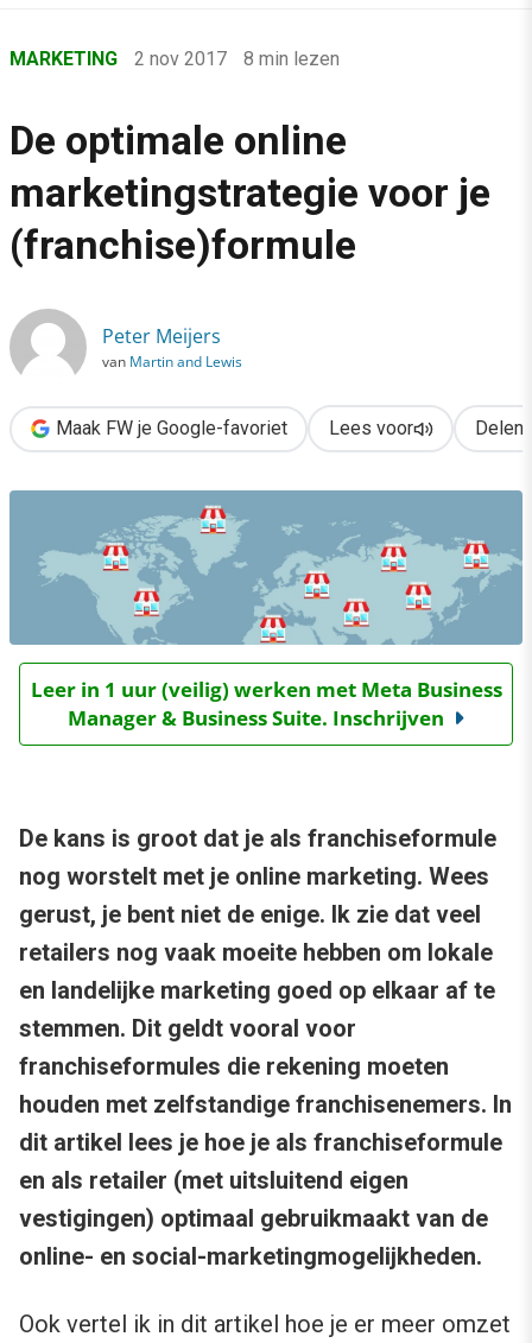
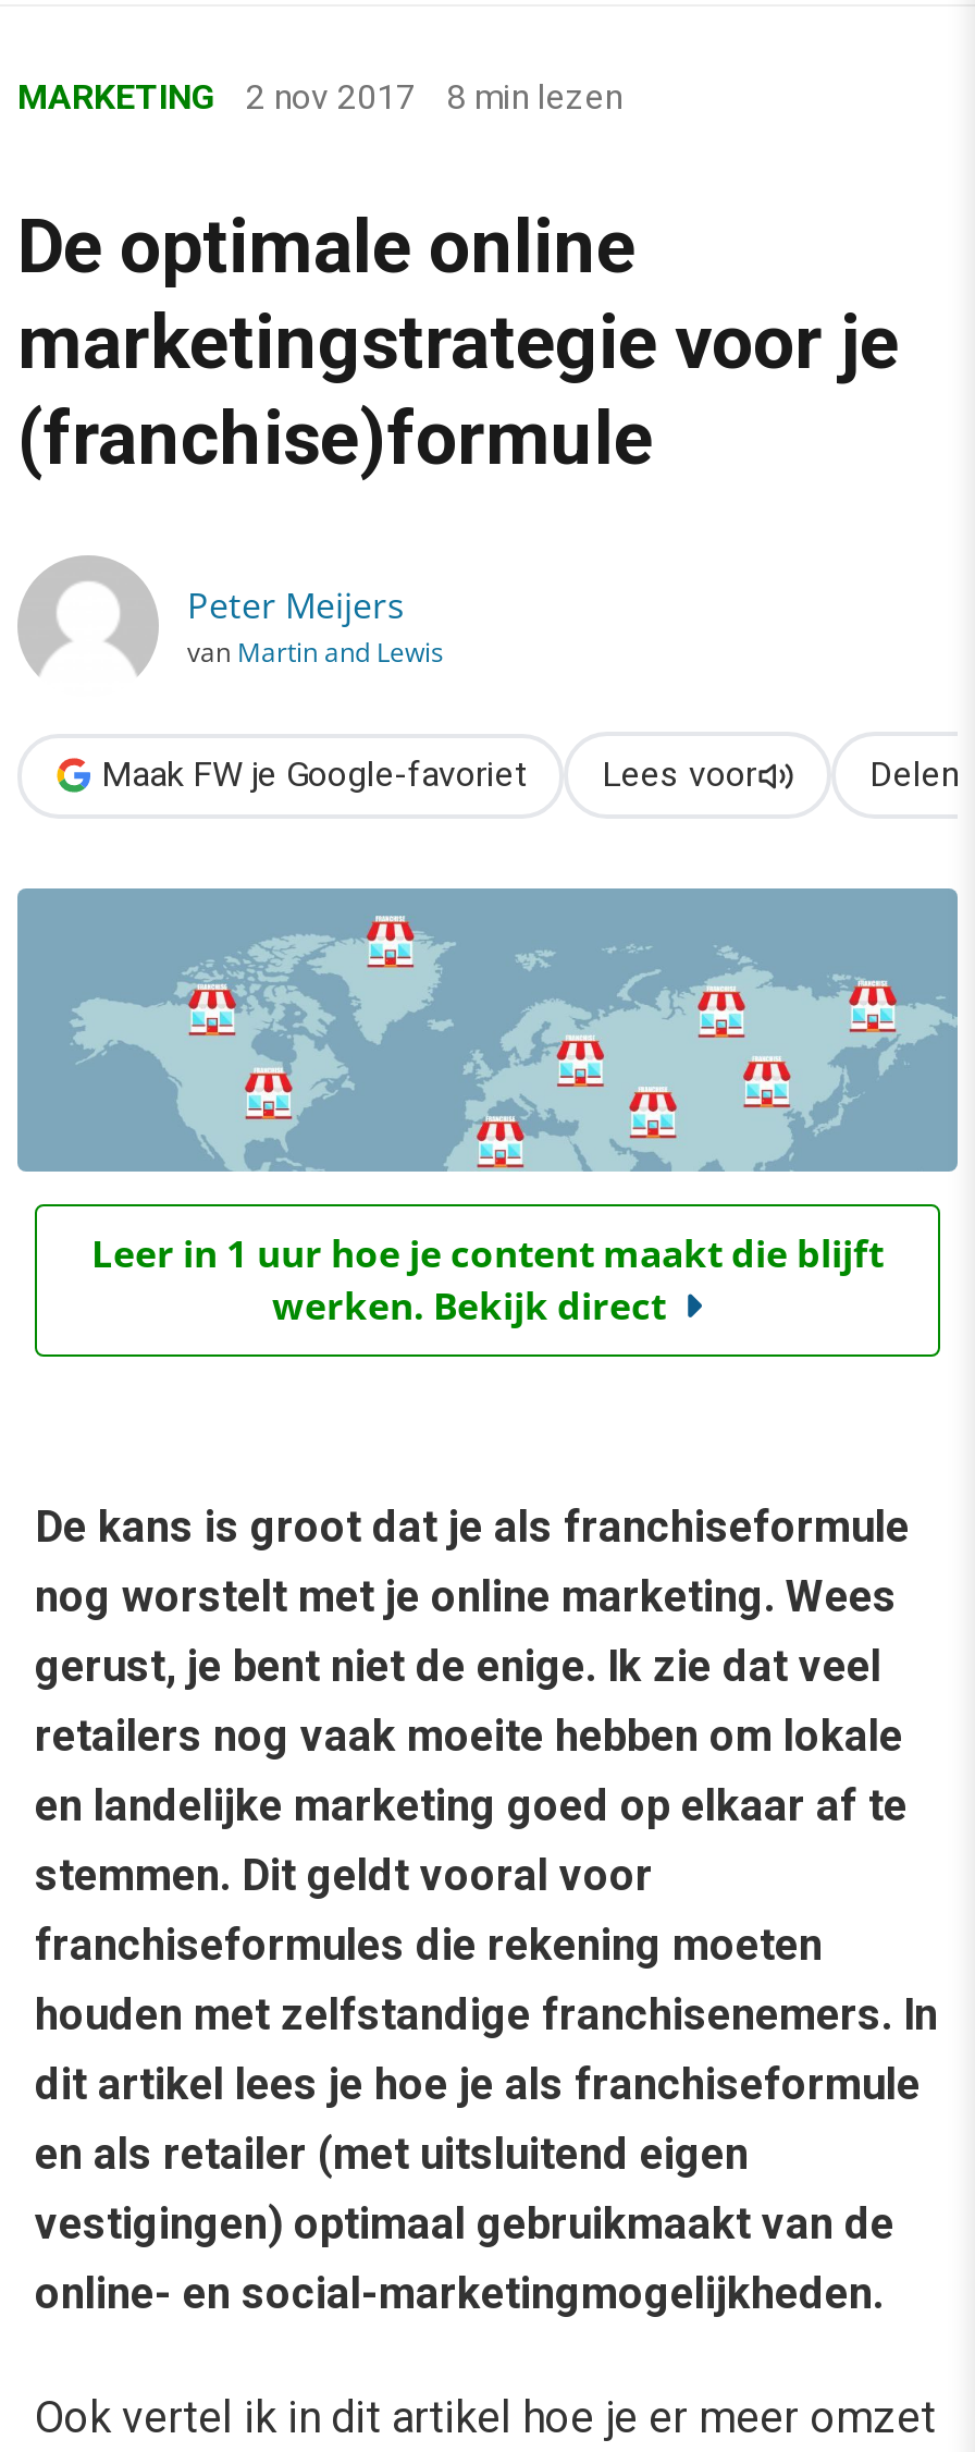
[30,675,502,731] Leer in 1 uur (veilig) werken met Meta Business | Manager & Business Suite. Inschrijven -> [91,1227,884,1329] Leer in 1 uur hoe je content maakt die blijft | werken. Bekijk direct

